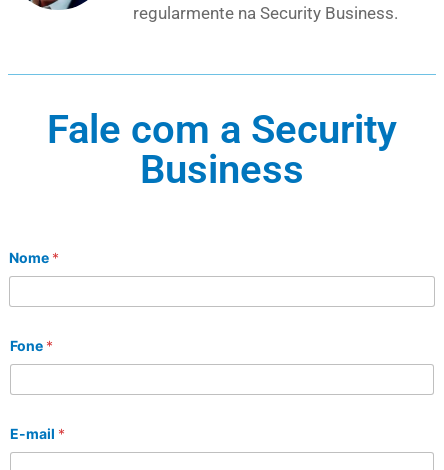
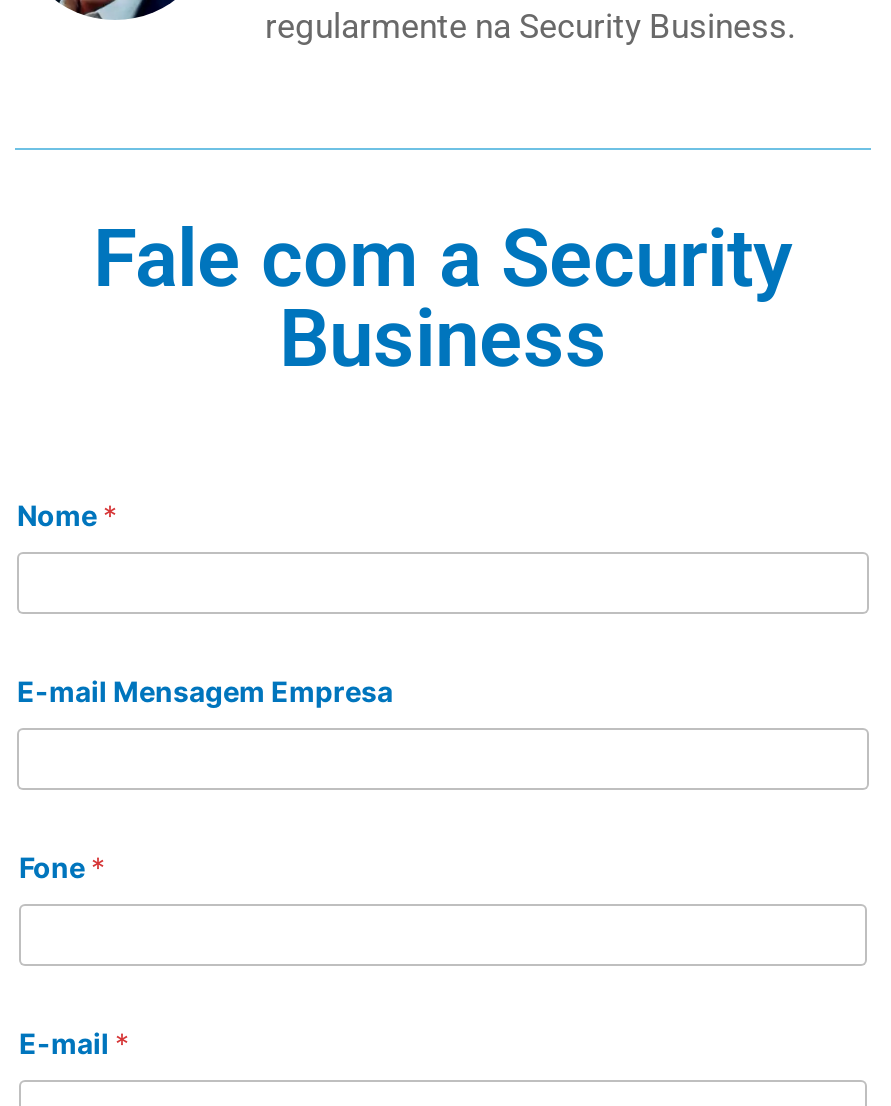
none -> [17,674,393,708] E-mail Mensagem Empresa

